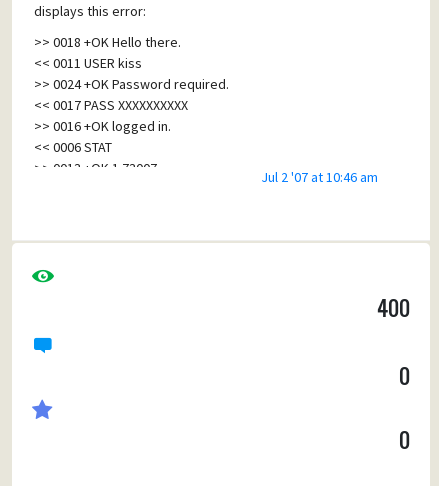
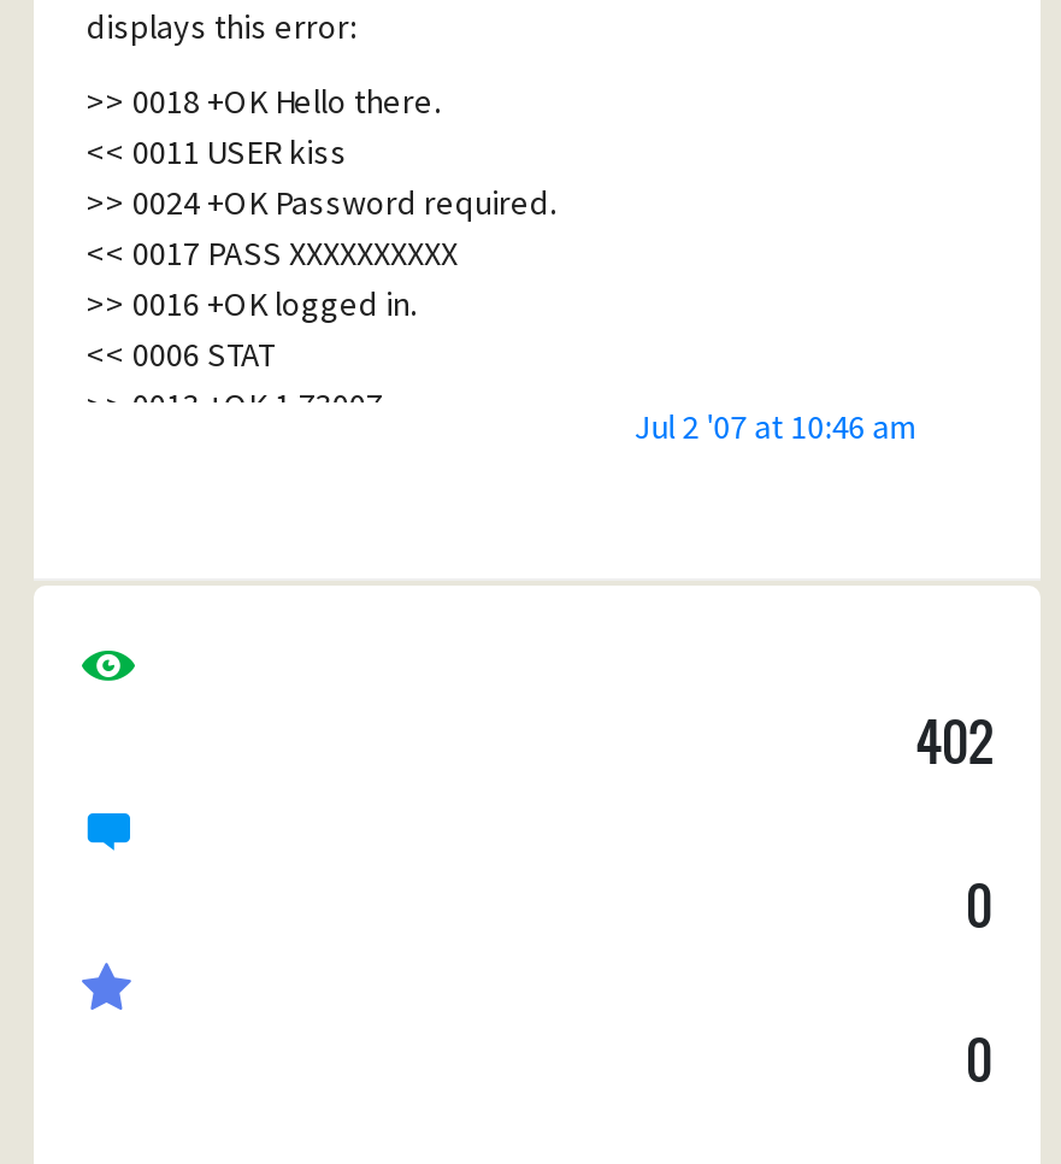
[377,292,410,323] 400 -> [915,704,992,778] 402

